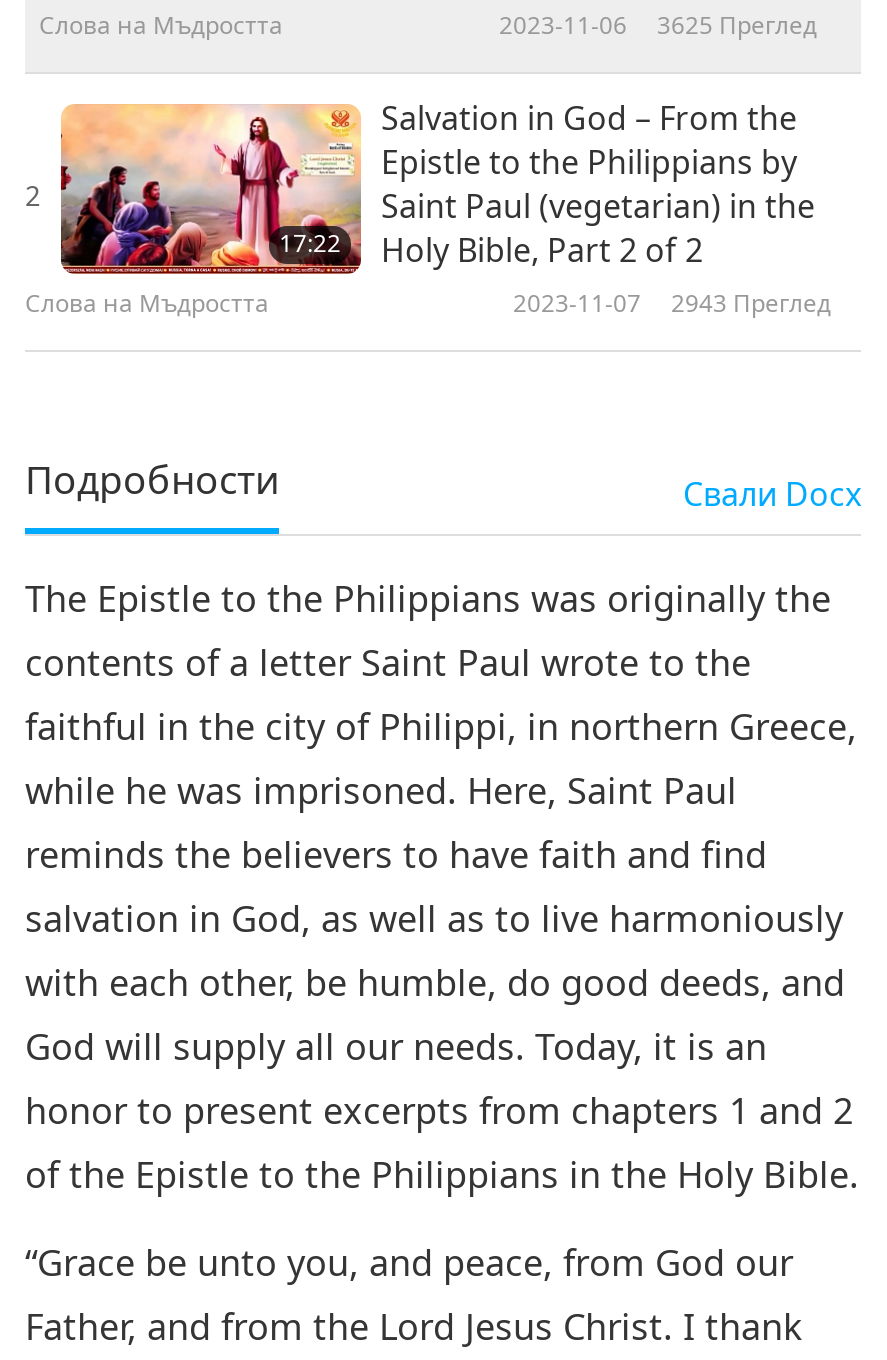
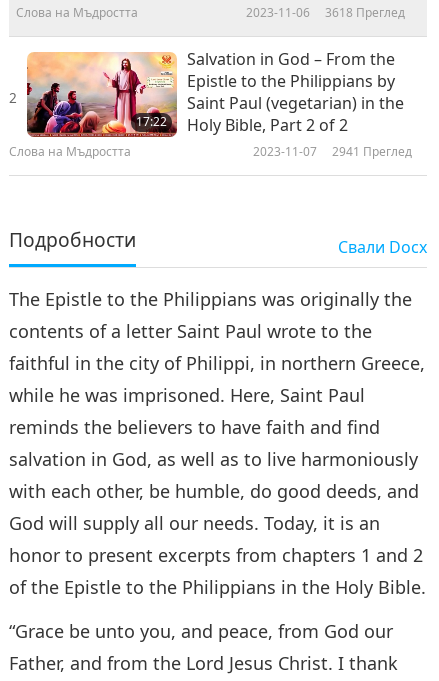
[499,8,817,42] 2023-11-06 3625 Преглед -> [246,4,405,21] 2023-11-06 3618 Преглед
[513,286,831,320] 2023-11-07 2943 Преглед -> [253,143,412,160] 2023-11-07 2941 Преглед

